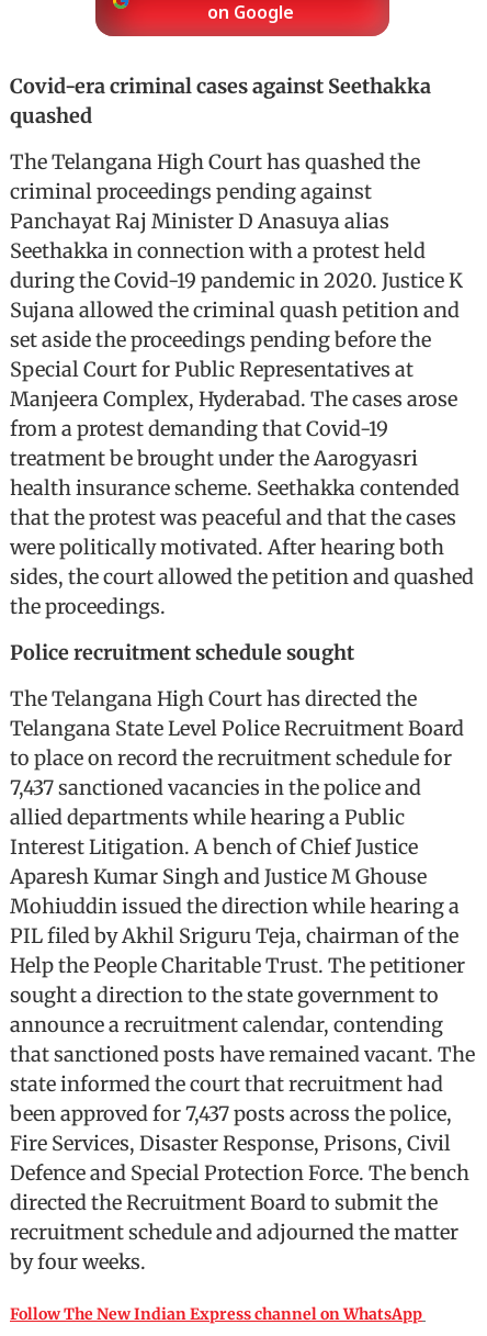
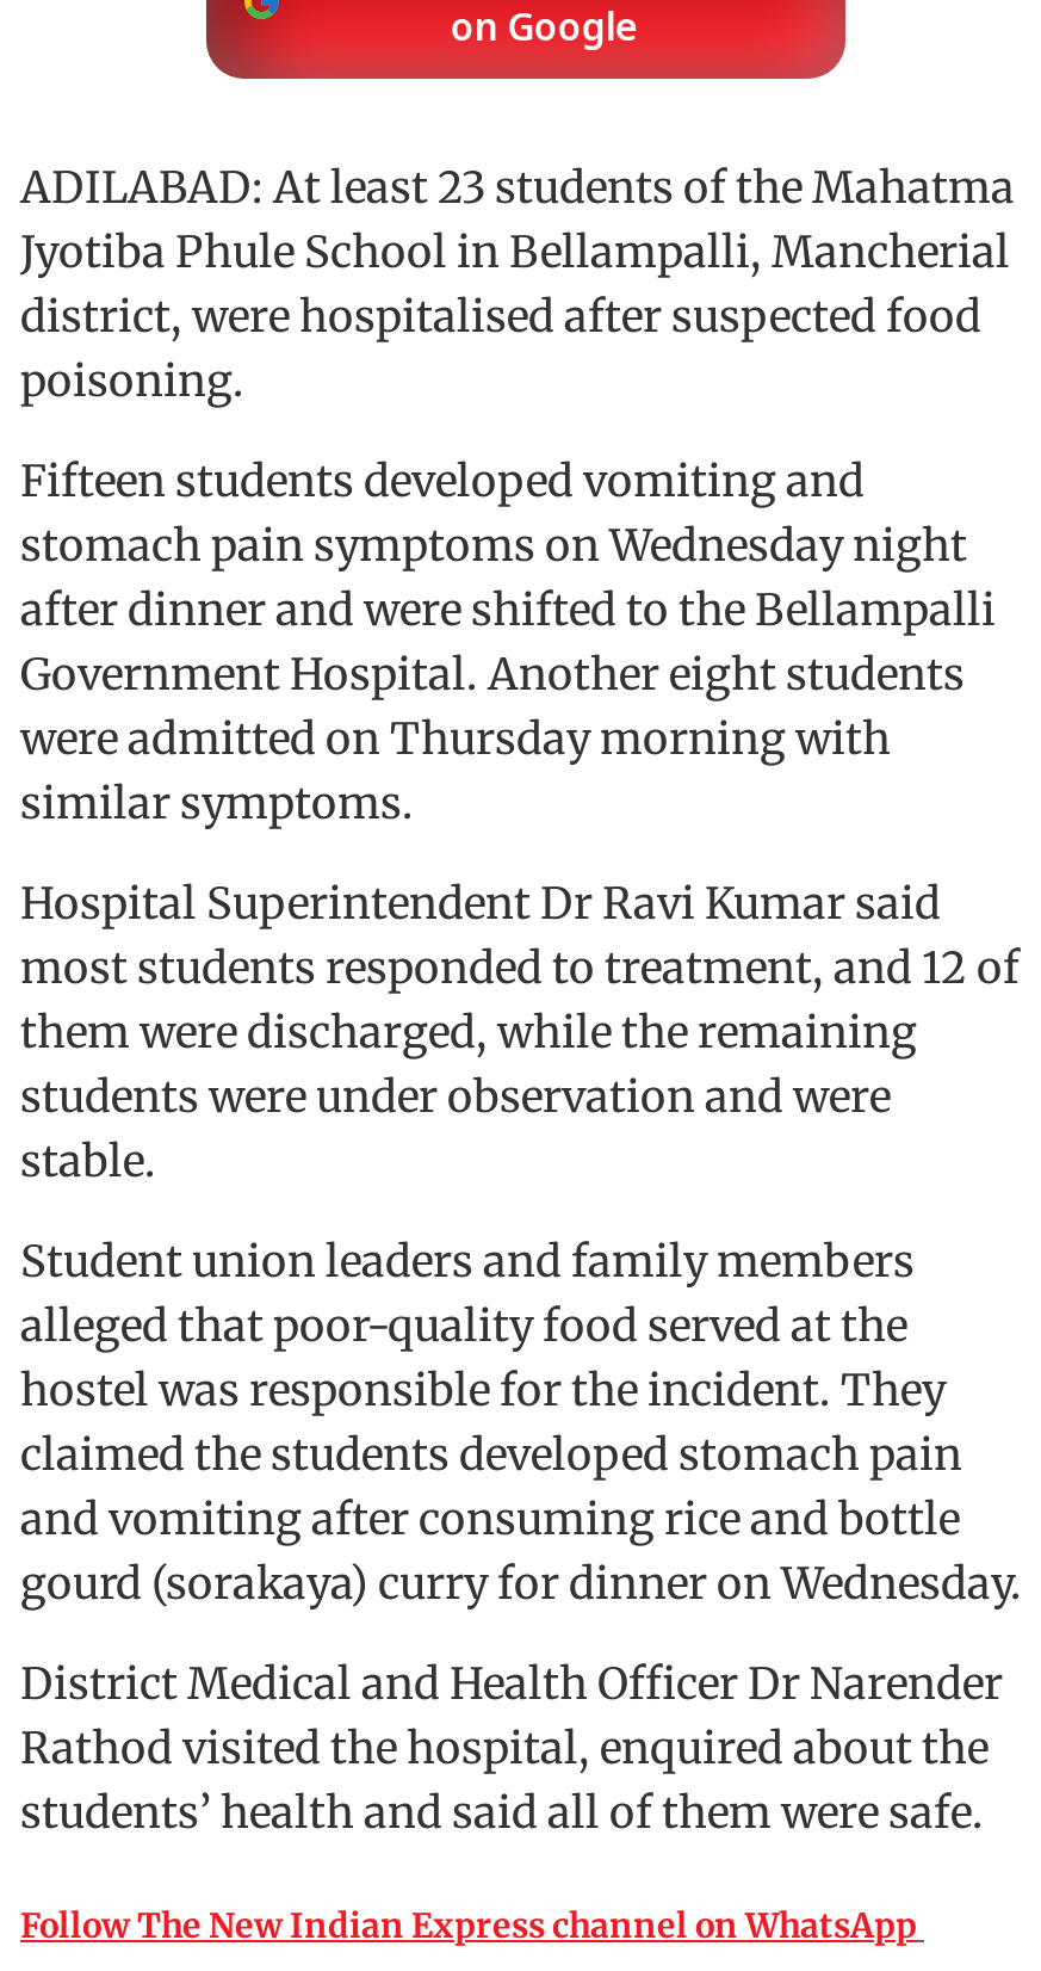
[10,74,475,1275] Covid-era criminal cases against Seethakka | quashed | The Telangana High Court has quashed the | criminal proceedings pending against | Panchayat Raj Minister D Anasuya alias | Seethakka in connection with a protest held | during the Covid-19 pandemic in 2020. Justice K | Sujana allowed the criminal quash petition and | set aside the proceedings pending before the | Special Court for Public Representatives at | Manjeera Complex, Hyderabad. The cases arose | from a protest demanding that Covid-19 | treatment be brought under the Aarogyasri | health insurance scheme. Seethakka contended | that the protest was peaceful and that the cases | were politically motivated. After hearing both | sides, the court allowed the petition and quashed | the proceedings. | Police recruitment schedule sought | The Telangana High Court has directed the | Telangana State Level Police Recruitment Board | to place on record the recruitment schedule for | 7,437 sanctioned vacancies in the police and | allied departments while hearing a Public | Interest Litigation. A bench of Chief Justice | Aparesh Kumar Singh and Justice M Ghouse | Mohiuddin issued the direction while hearing a | PIL filed by Akhil Sriguru Teja, chairman of the | Help the People Charitable Trust. The petitioner | sought a direction to the state government to | announce a recruitment calendar, contending | that sanctioned posts have remained vacant. The | state informed the court that recruitment had | been approved for 7,437 posts across the police, | Fire Services, Disaster Response, Prisons, Civil | Defence and Special Protection Force. The bench | directed the Recruitment Board to submit the | recruitment schedule and adjourned the matter | by four weeks. -> [20,161,1022,1841] ADILABAD: At least 23 students of the Mahatma | Jyotiba Phule School in Bellampalli, Mancherial | district, were hospitalised after suspected food | poisoning. | Fifteen students developed vomiting and | stomach pain symptoms on Wednesday night | after dinner and were shifted to the Bellampalli | Government Hospital. Another eight students | were admitted on Thursday morning with | similar symptoms. | Hospital Superintendent Dr Ravi Kumar said | most students responded to treatment, and 12 of | them were discharged, while the remaining | students were under observation and were | stable. | Student union leaders and family members | alleged that poor-quality food served at the | hostel was responsible for the incident. They | claimed the students developed stomach pain | and vomiting after consuming rice and bottle | gourd (sorakaya) curry for dinner on Wednesday. | District Medical and Health Officer Dr Narender | Rathod visited the hospital, enquired about the | students’ health and said all of them were safe.

